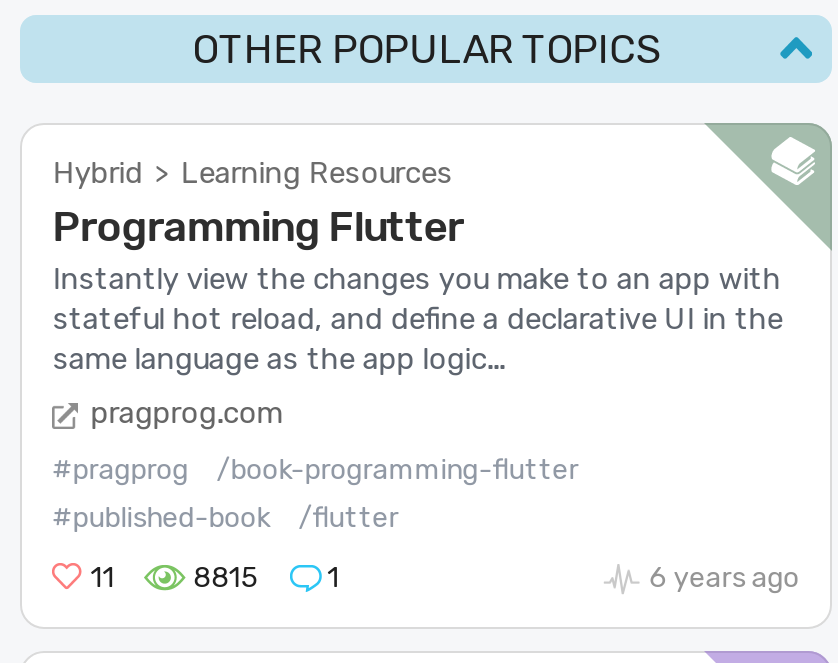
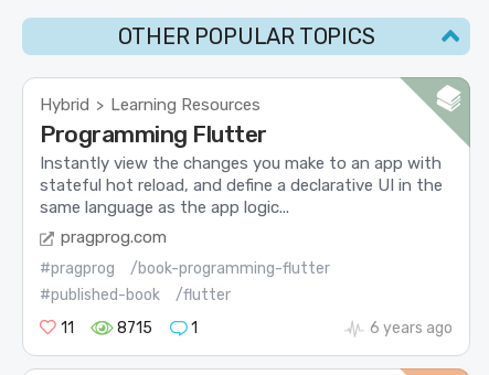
[193,561,259,595] 8815 -> [117,319,153,337] 8715

